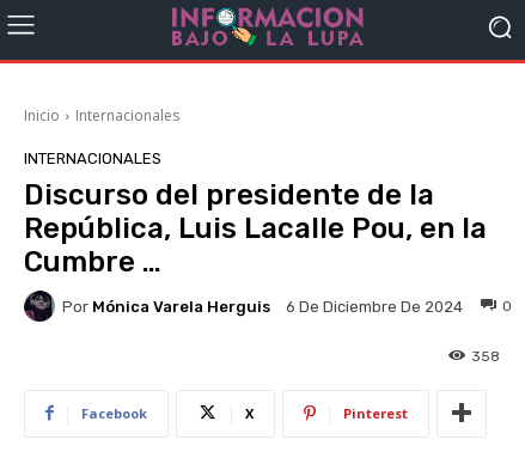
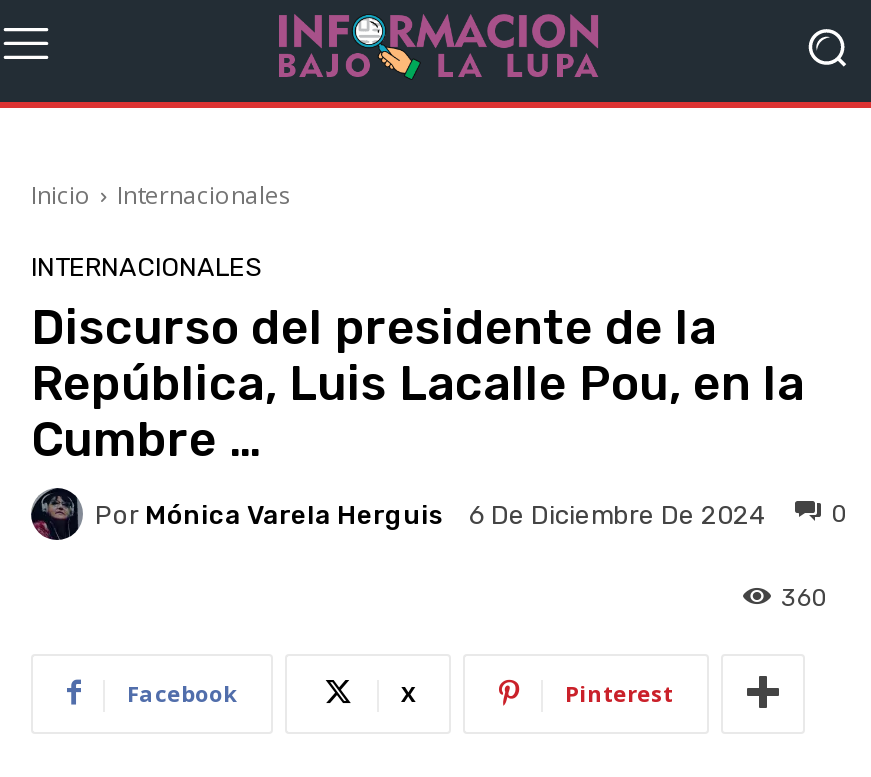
[471,348,500,365] 358 -> [781,584,827,612] 360

